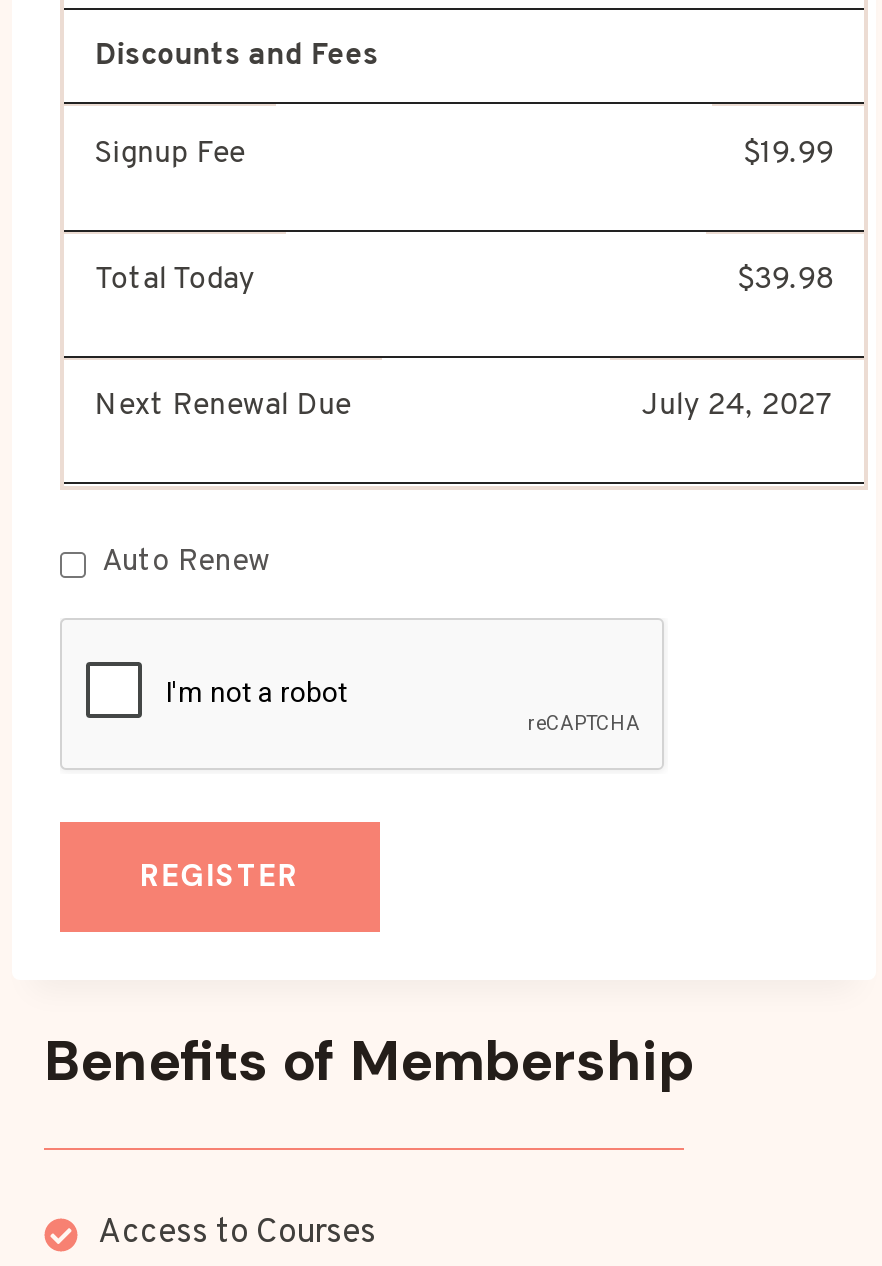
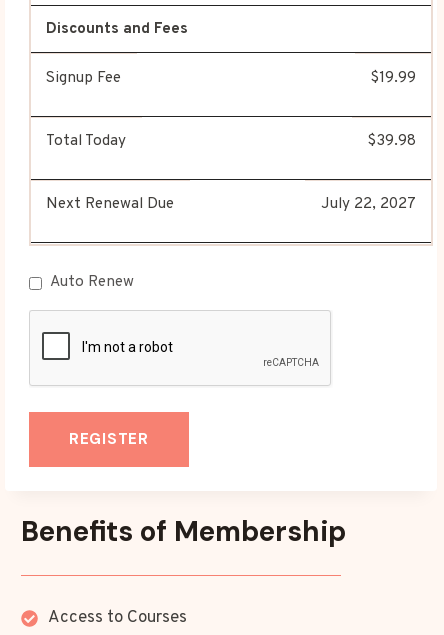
[641,386,833,426] July 24, 2027 -> [321,194,416,214] July 22, 2027

